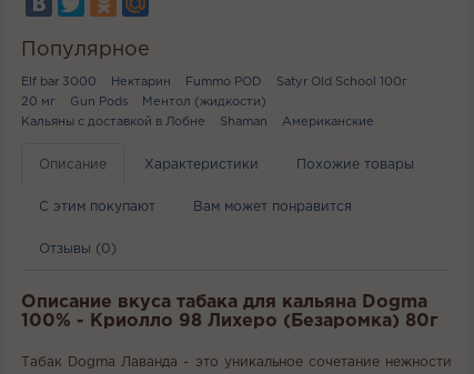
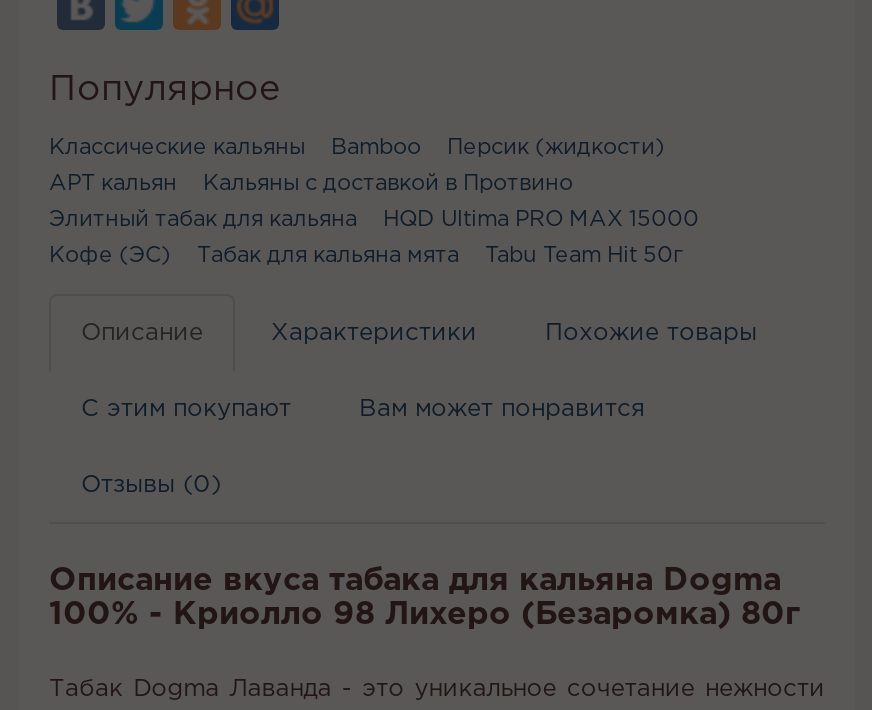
[21,77,407,128] Elf bar 3000 | Нектарин | Fummo POD | Satyr Old School 100г | 20 мг | Gun Pods | Ментол (жидкости) | Кальяны с доставкой в Лобне | Shaman | Американские -> [49,139,699,267] Классические кальяны | Bamboo | Персик (жидкости) | АРТ кальян | Кальяны с доставкой в Протвино | Элитный табак для кальяна | HQD Ultima PRO MAX 15000 | Кофе (ЭС) | Табак для кальяна мята | Tabu Team Hit 50г

